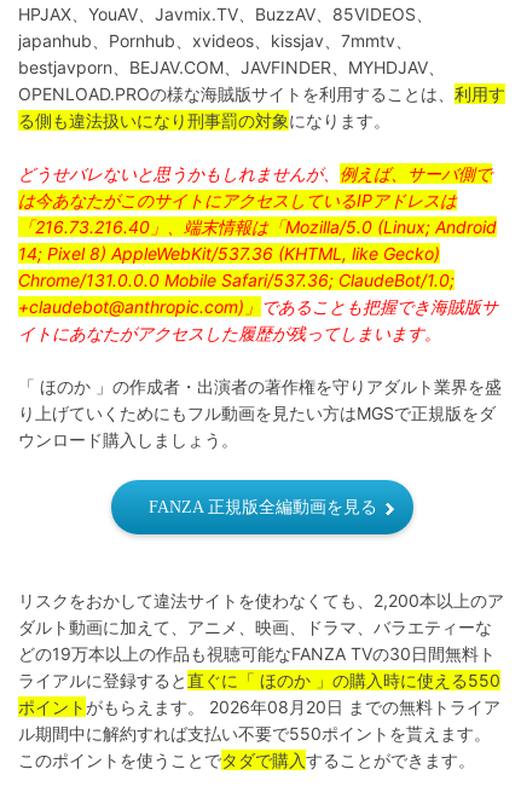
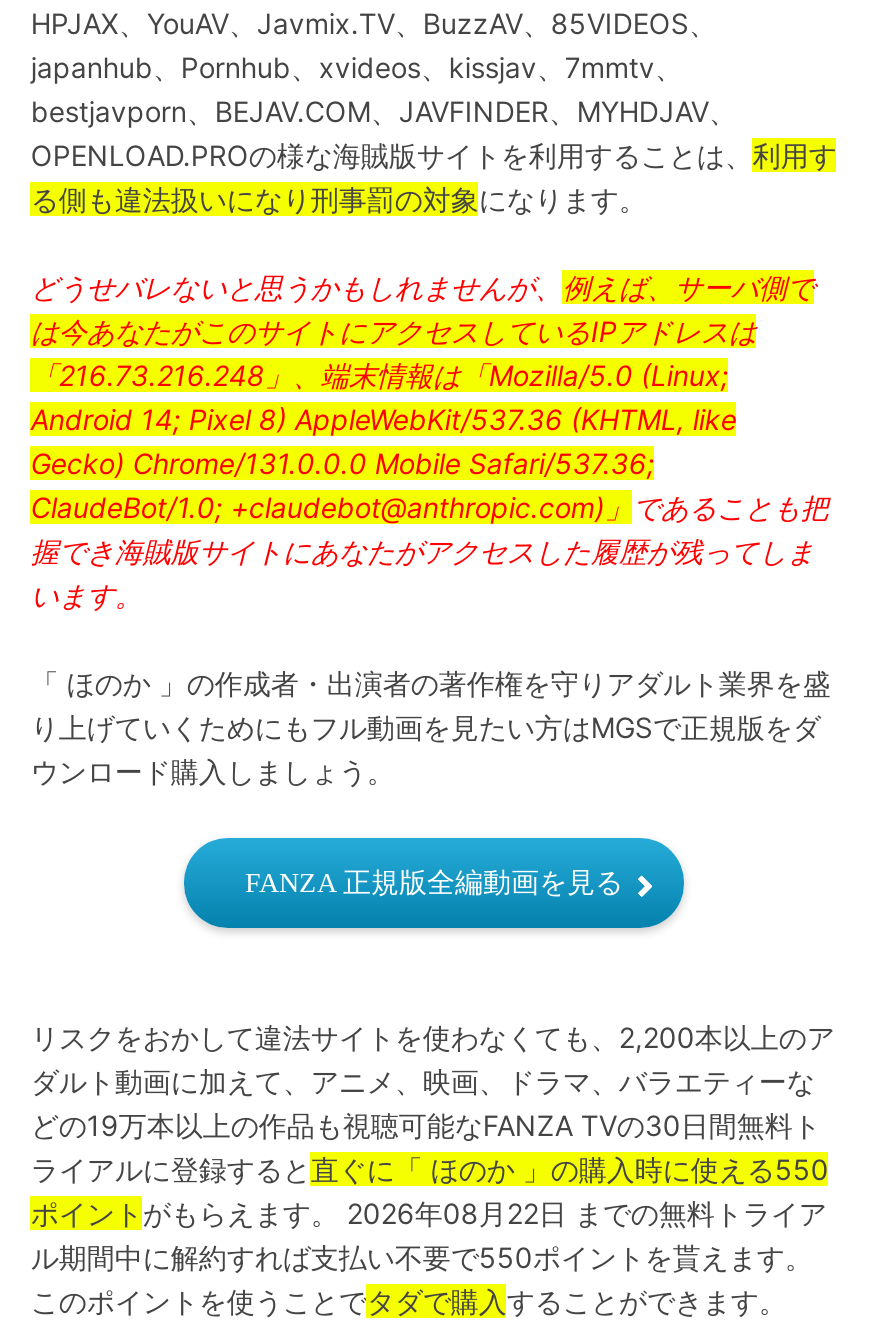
[19,217,499,344] 「216.73.216.40」、端末情報は「Mozilla/5.0 (Linux; Android | 14; Pixel 8) AppleWebKit/537.36 (KHTML, like Gecko) | Chrome/131.0.0.0 Mobile Safari/537.36; ClaudeBot/1.0; | +claudebot@anthropic.com)」であることも把握でき海賊版サ | イトにあなたがアクセスした履歴が残ってしまいます。 -> [31,358,829,612] 「216.73.216.248」、端末情報は「Mozilla/5.0 (Linux; | Android 14; Pixel 8) AppleWebKit/537.36 (KHTML, like | Gecko) Chrome/131.0.0.0 Mobile Safari/537.36; | ClaudeBot/1.0; +claudebot@anthropic.com)」であることも把 | 握でき海賊版サイトにあなたがアクセスした履歴が残ってしま | います。
[19,697,501,717] ポイントがもらえます。 2026年08月20日 までの無料トライア -> [31,1196,827,1230] ポイントがもらえます。 2026年08月22日 までの無料トライア

